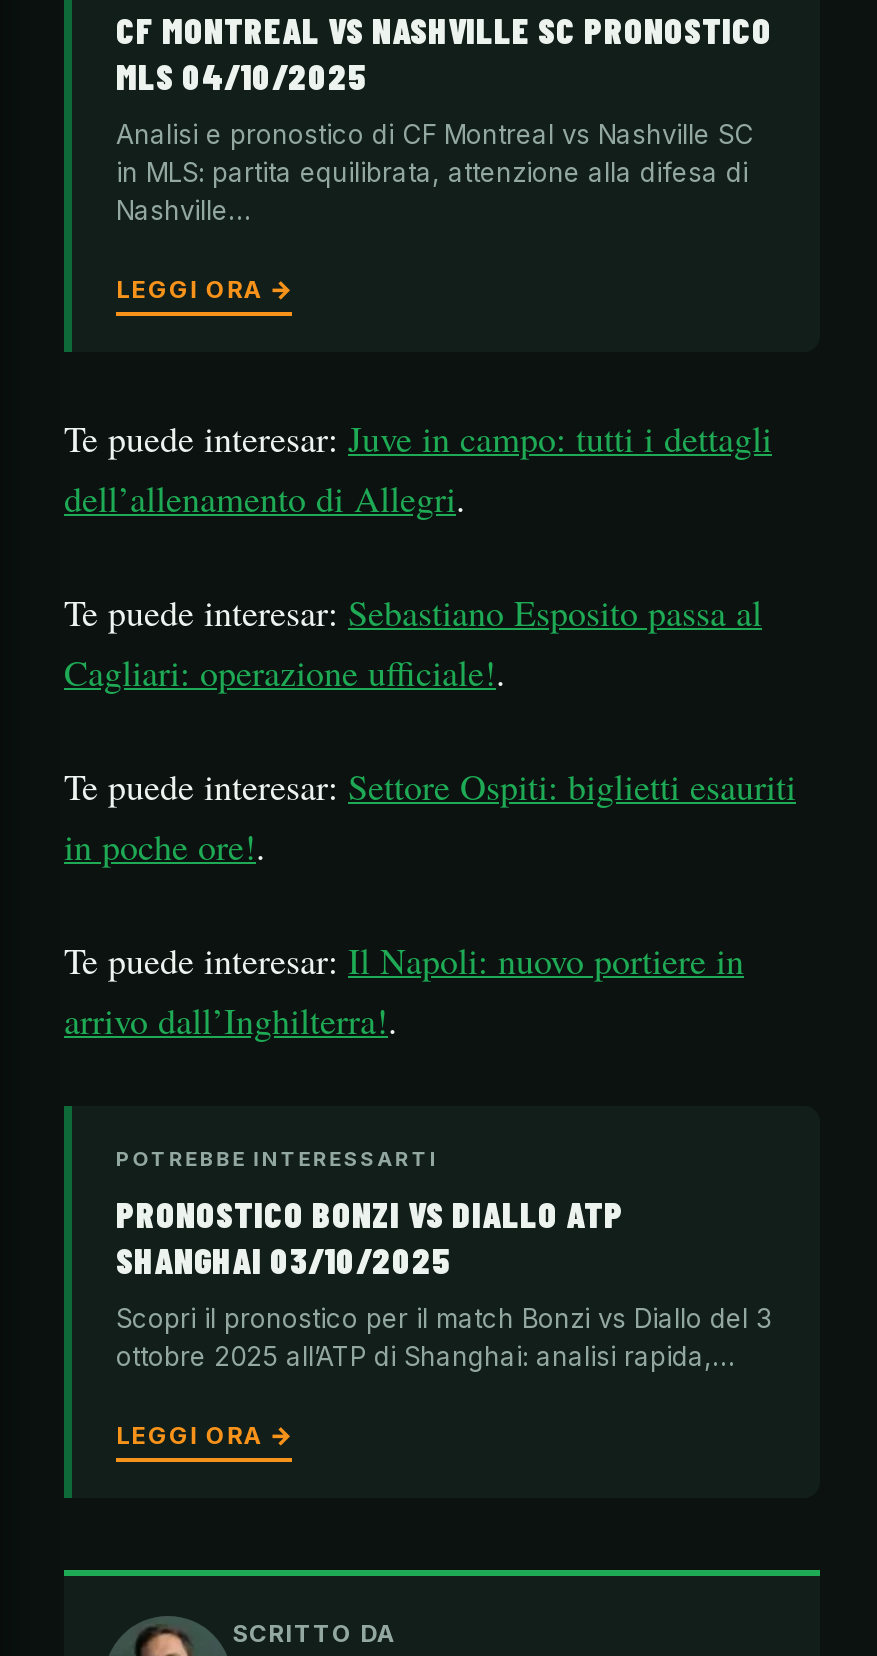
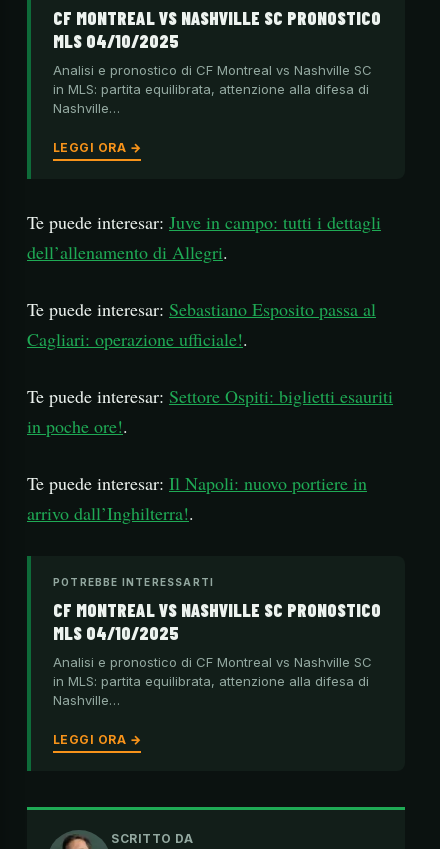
[116,1193,624,1283] PRONOSTICO BONZI VS DIALLO ATP | SHANGHAI 03/10/2025 -> [53,599,381,644] CF MONTREAL VS NASHVILLE SC PRONOSTICO | MLS 04/10/2025
[116,1303,772,1373] Scopri il pronostico per il match Bonzi vs Diallo del 3 | ottobre 2025 all’ATP di Shanghai: analisi rapida,… -> [53,654,372,708] Analisi e pronostico di CF Montreal vs Nashville SC | in MLS: partita equilibrata, attenzione alla difesa di | Nashville…

